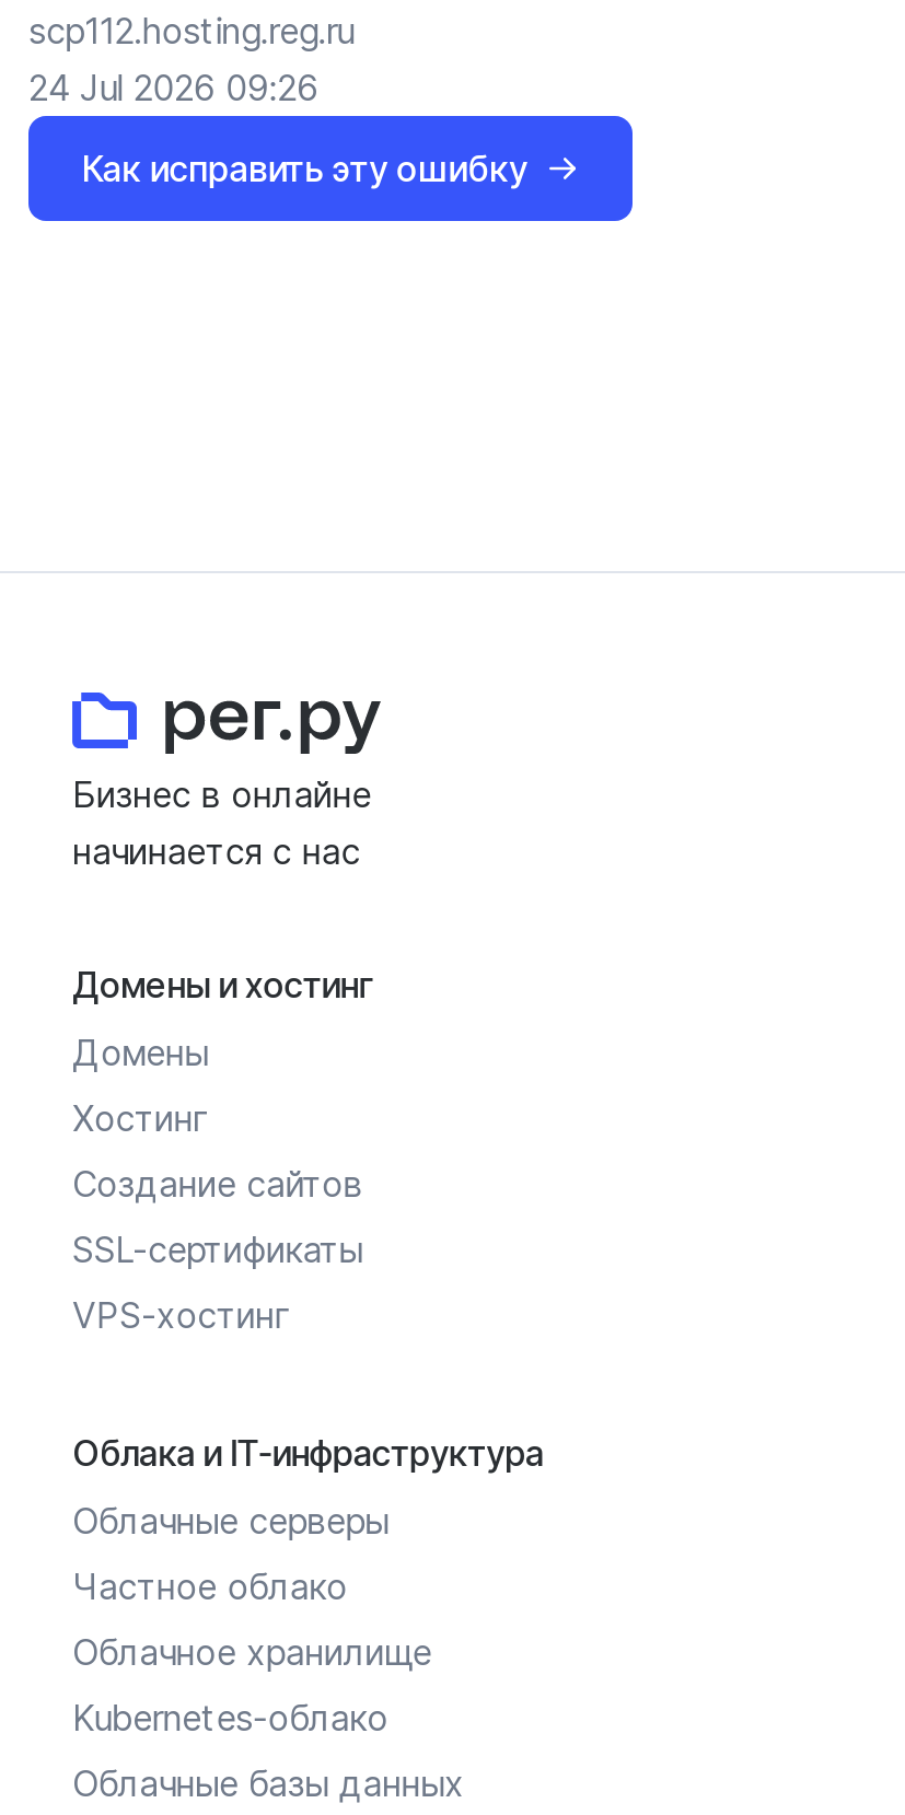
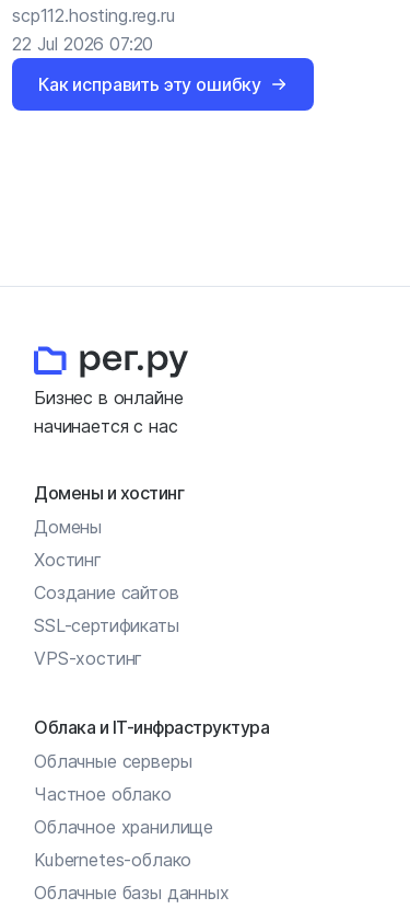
[28,66,318,109] 24 Jul 2026 09:26 -> [12,33,153,55] 22 Jul 2026 07:20

